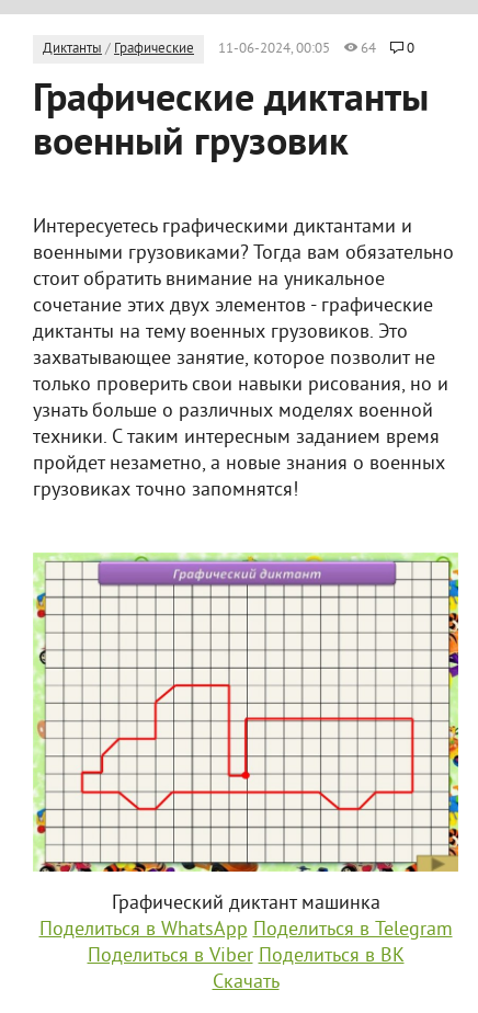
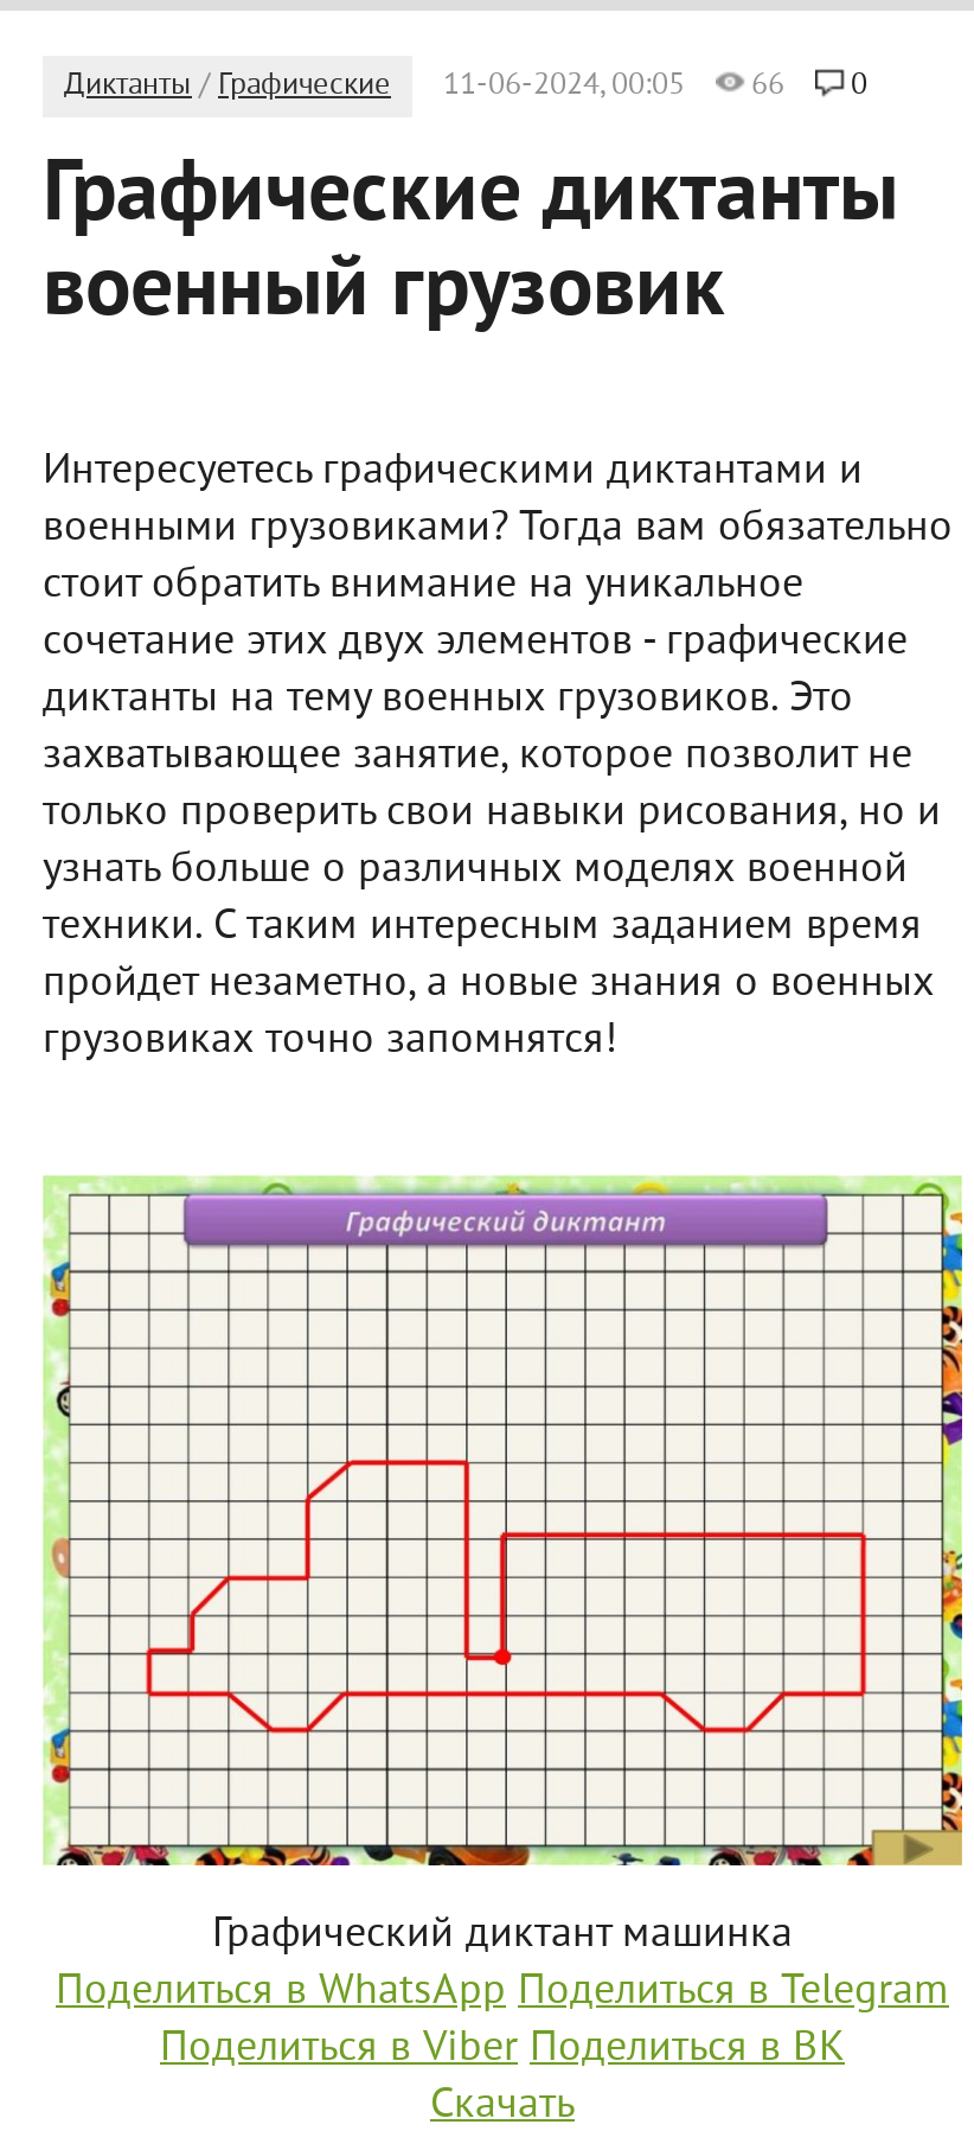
[43,41,414,58] Диктанты / Графические 11-06-2024, 00:05 64 0 -> [64,68,867,106] Диктанты / Графические 11-06-2024, 00:05 66 0

